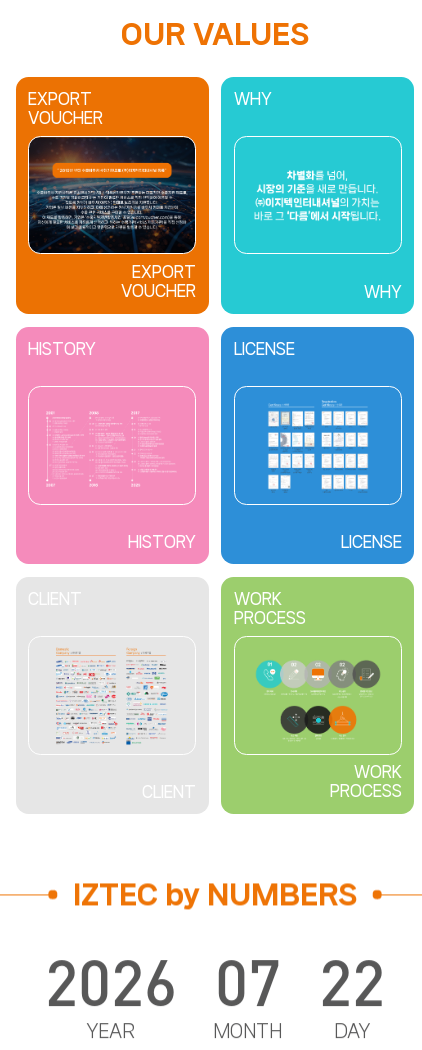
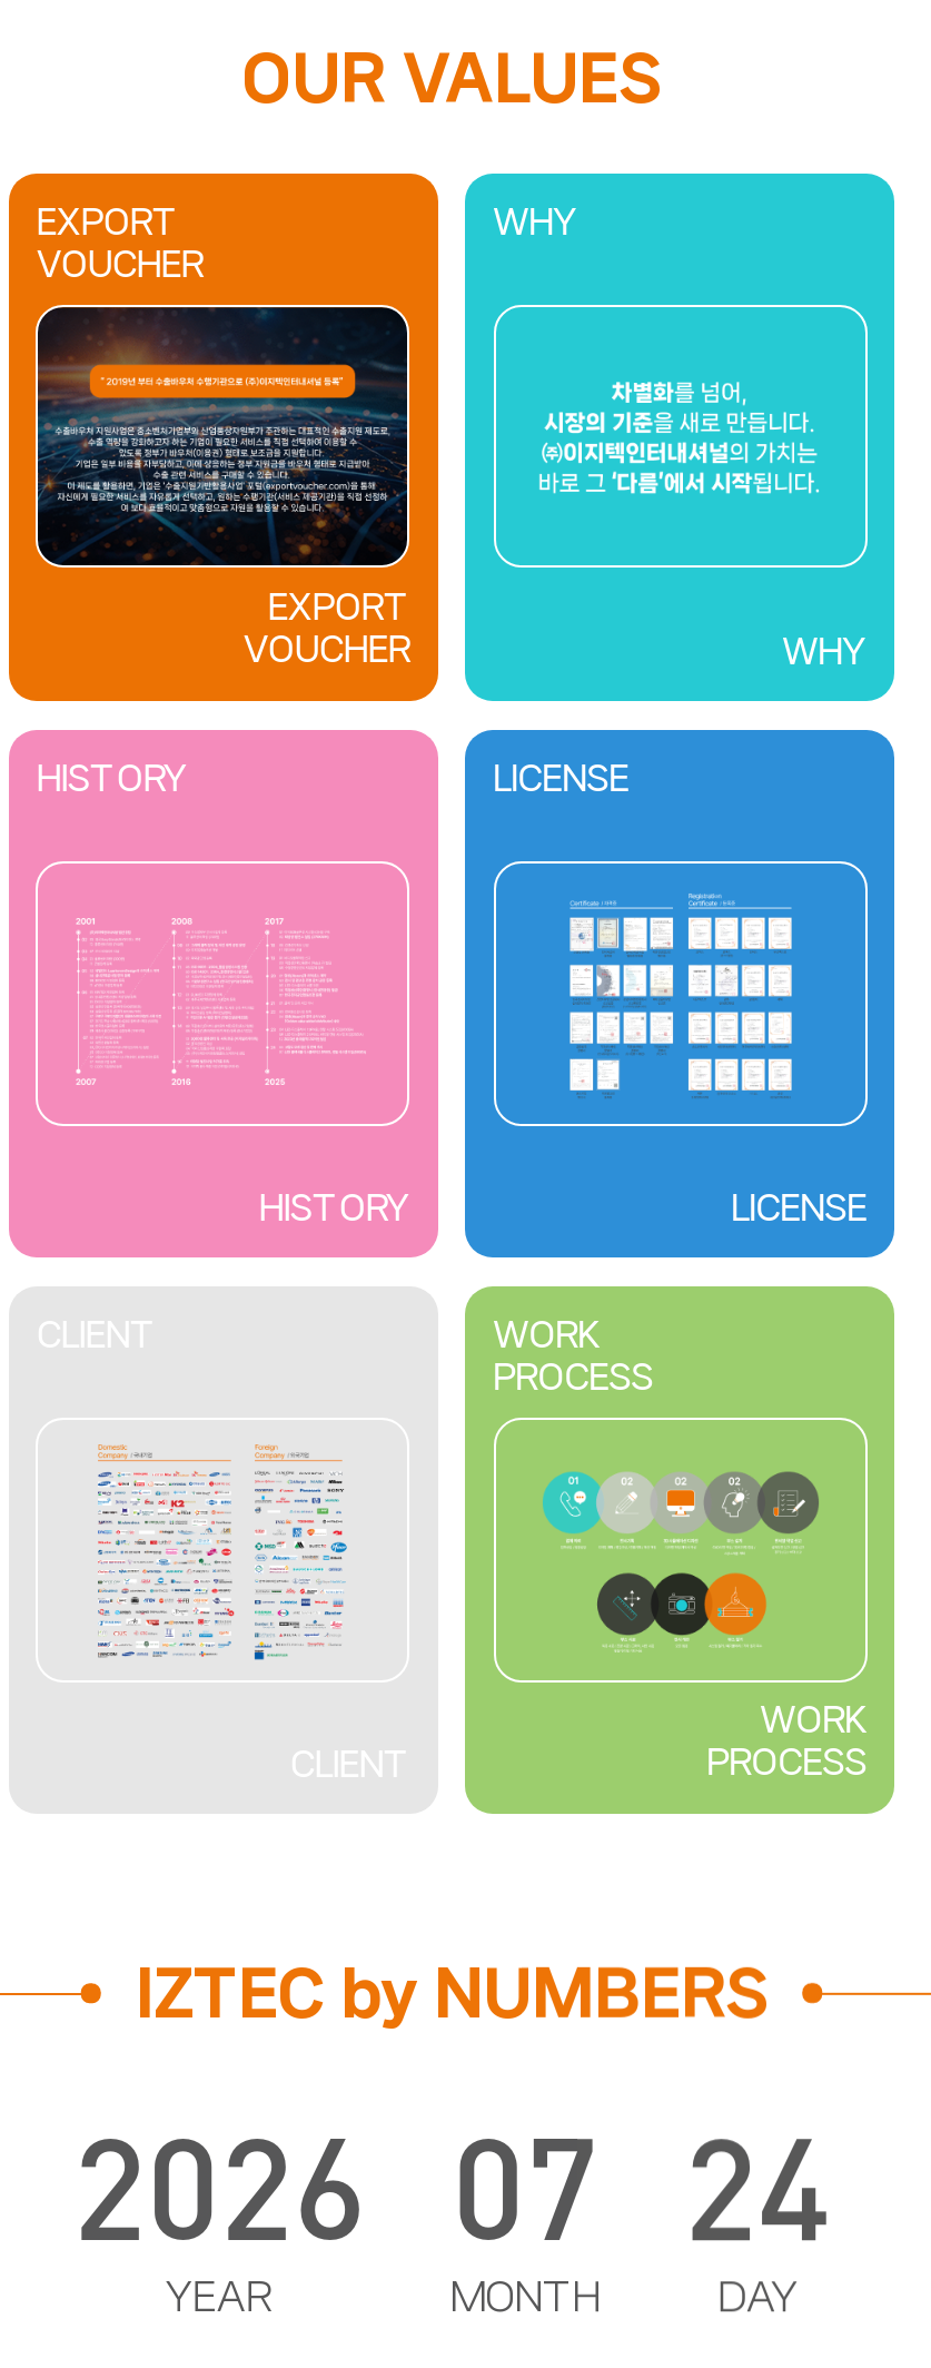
[45,940,385,1020] 2026 07 22 -> [73,2094,830,2272] 2026 07 24

